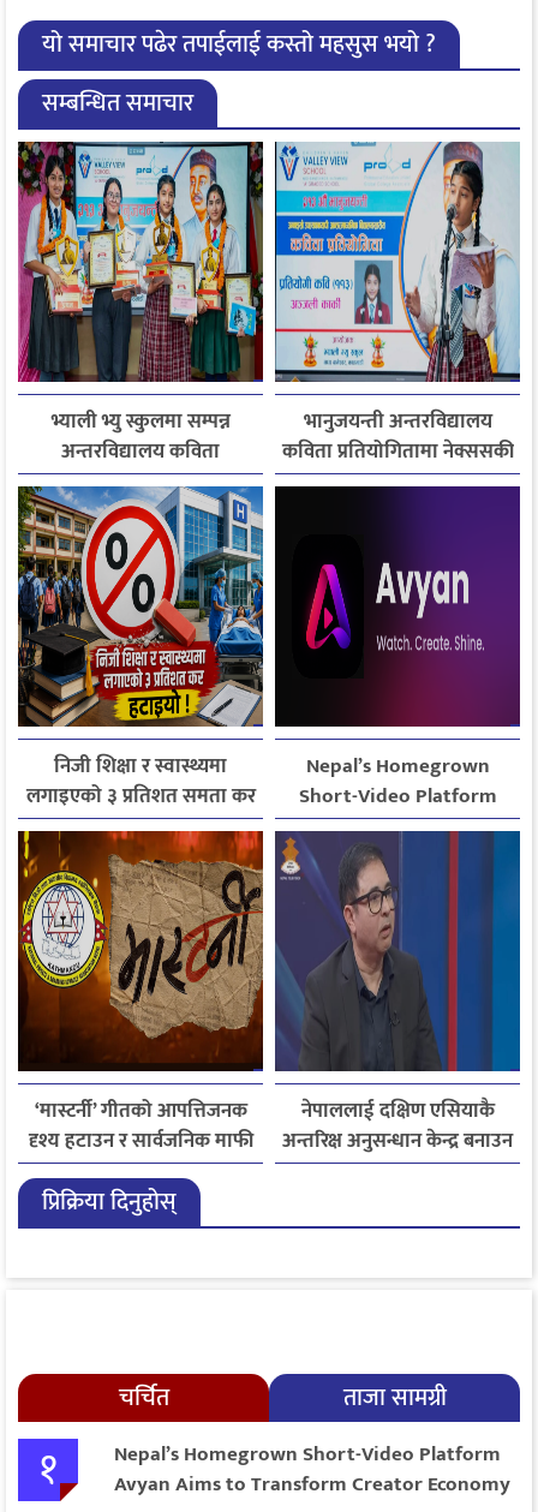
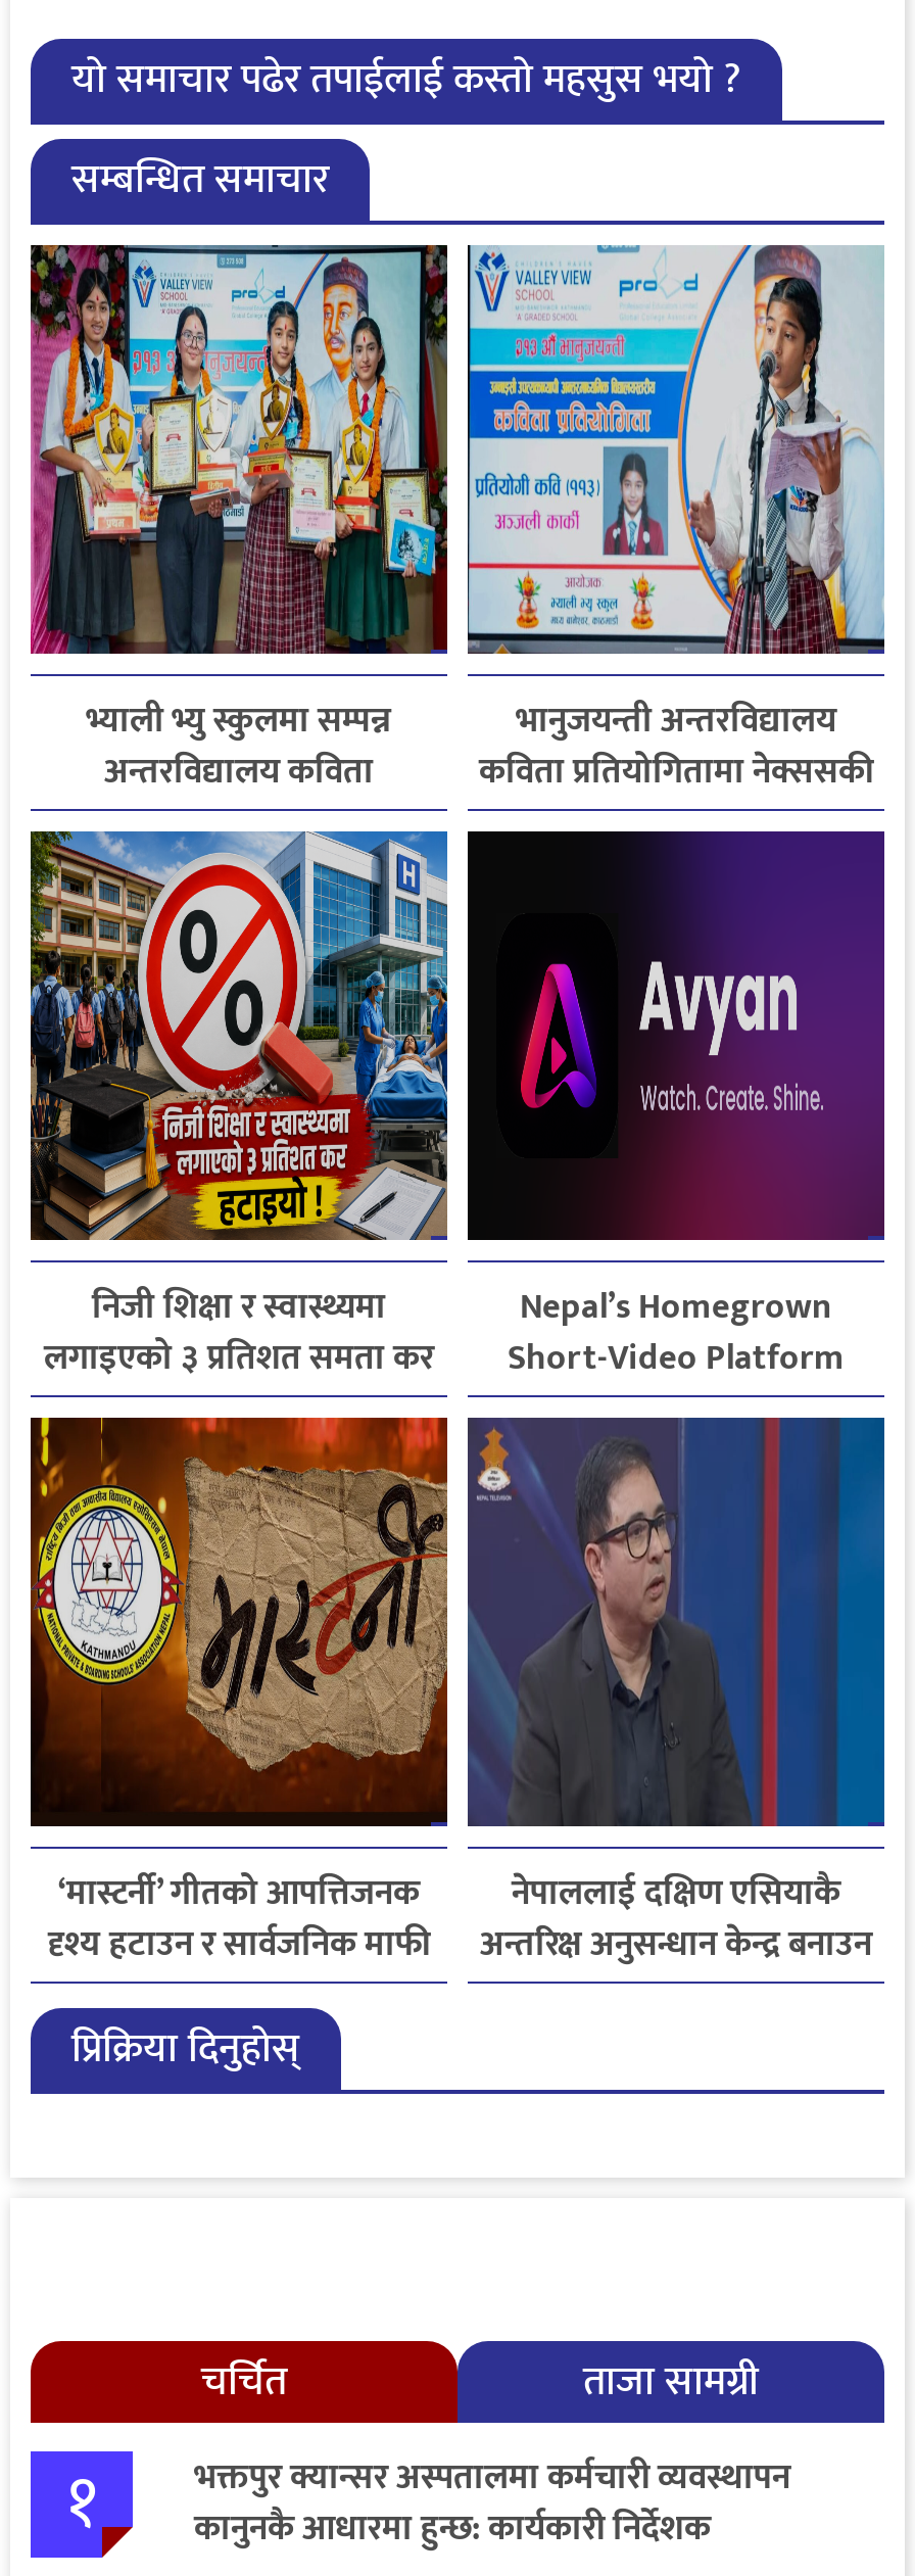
[114,1438,510,1502] Nepal’s Homegrown Short-Video Platform | Avyan Aims to Transform Creator Economy -> [194,2450,790,2558] भक्तपुर क्यान्सर अस्पतालमा कर्मचारी व्यवस्थापन | कानुनकै आधारमा हुन्छ: कार्यकारी निर्देशक

